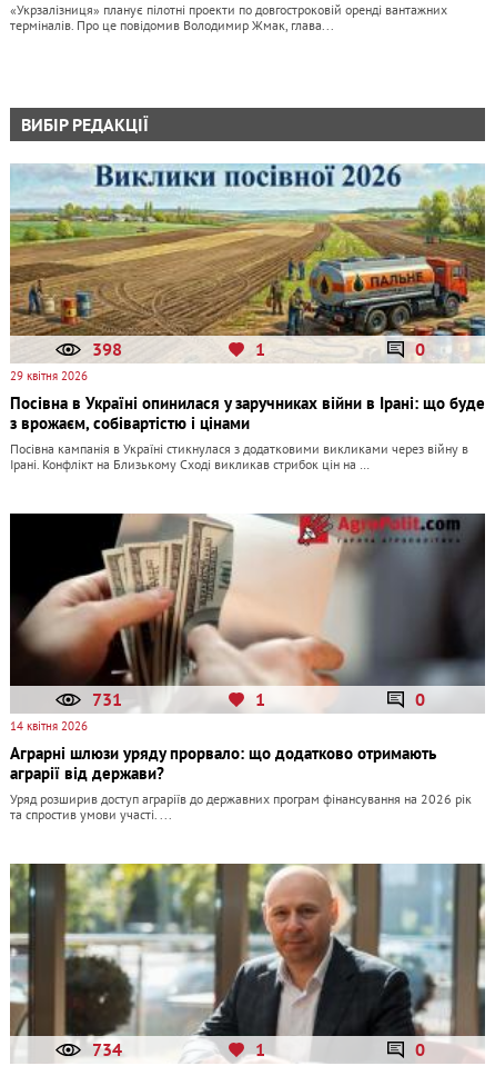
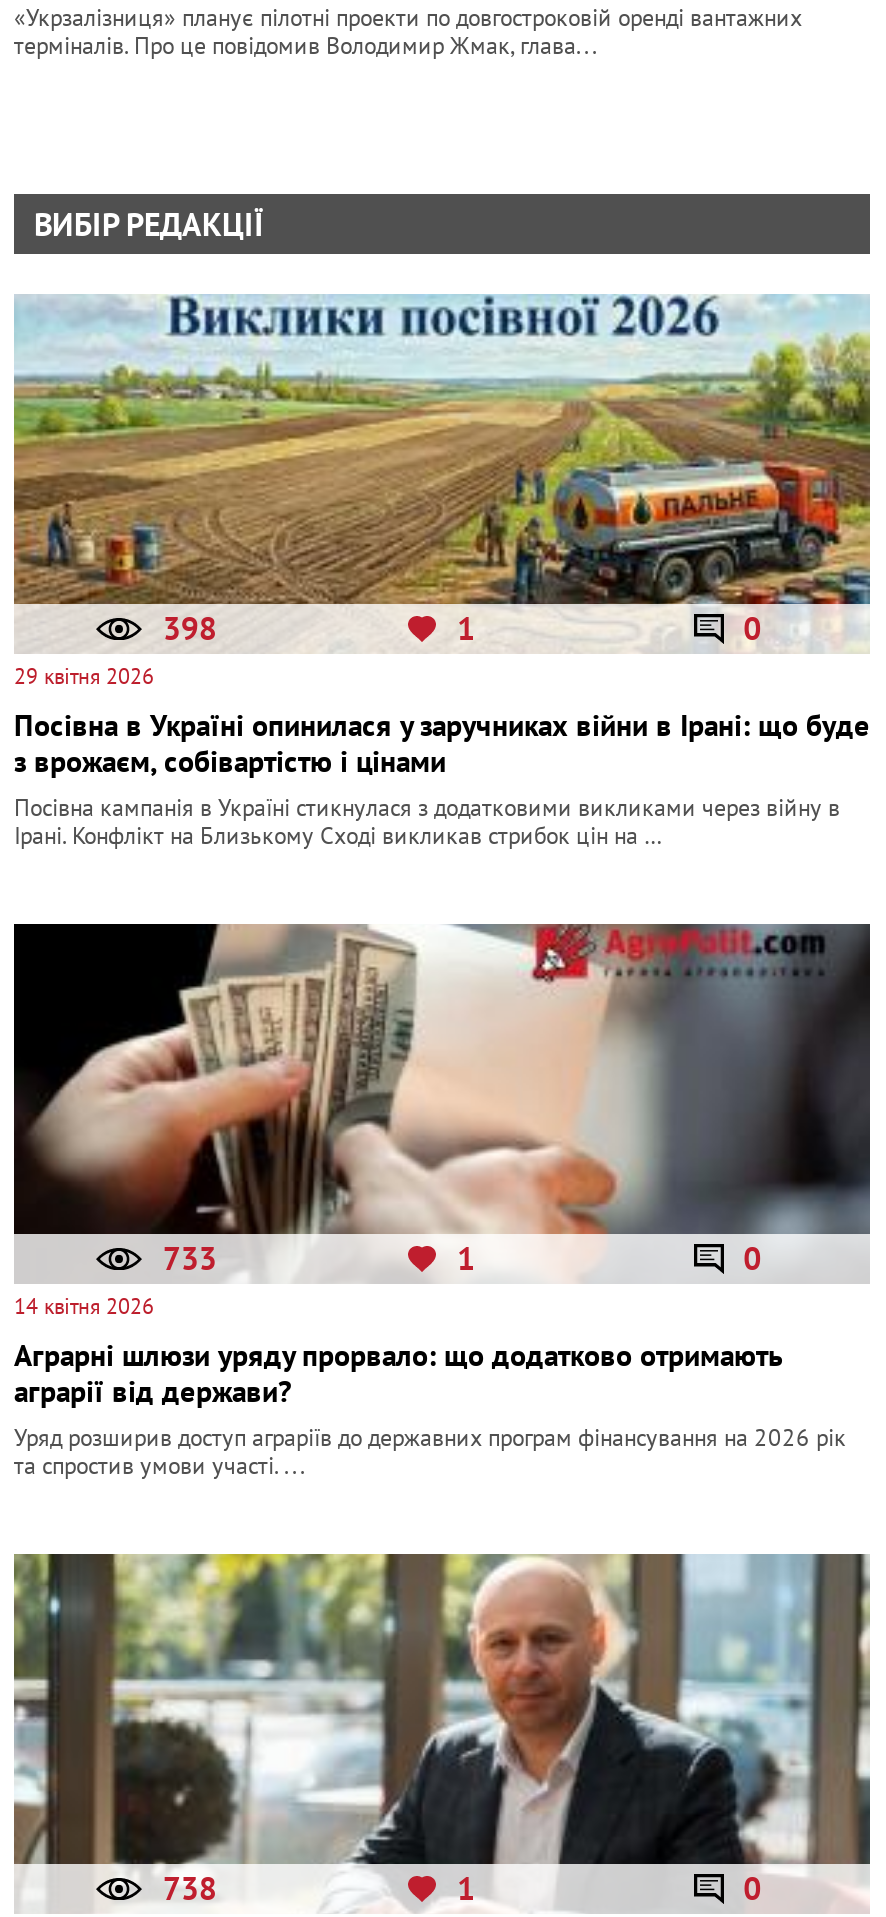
[92,688,122,710] 731 -> [163,1237,217,1277] 733
[92,1038,122,1060] 734 -> [163,1867,217,1907] 738

